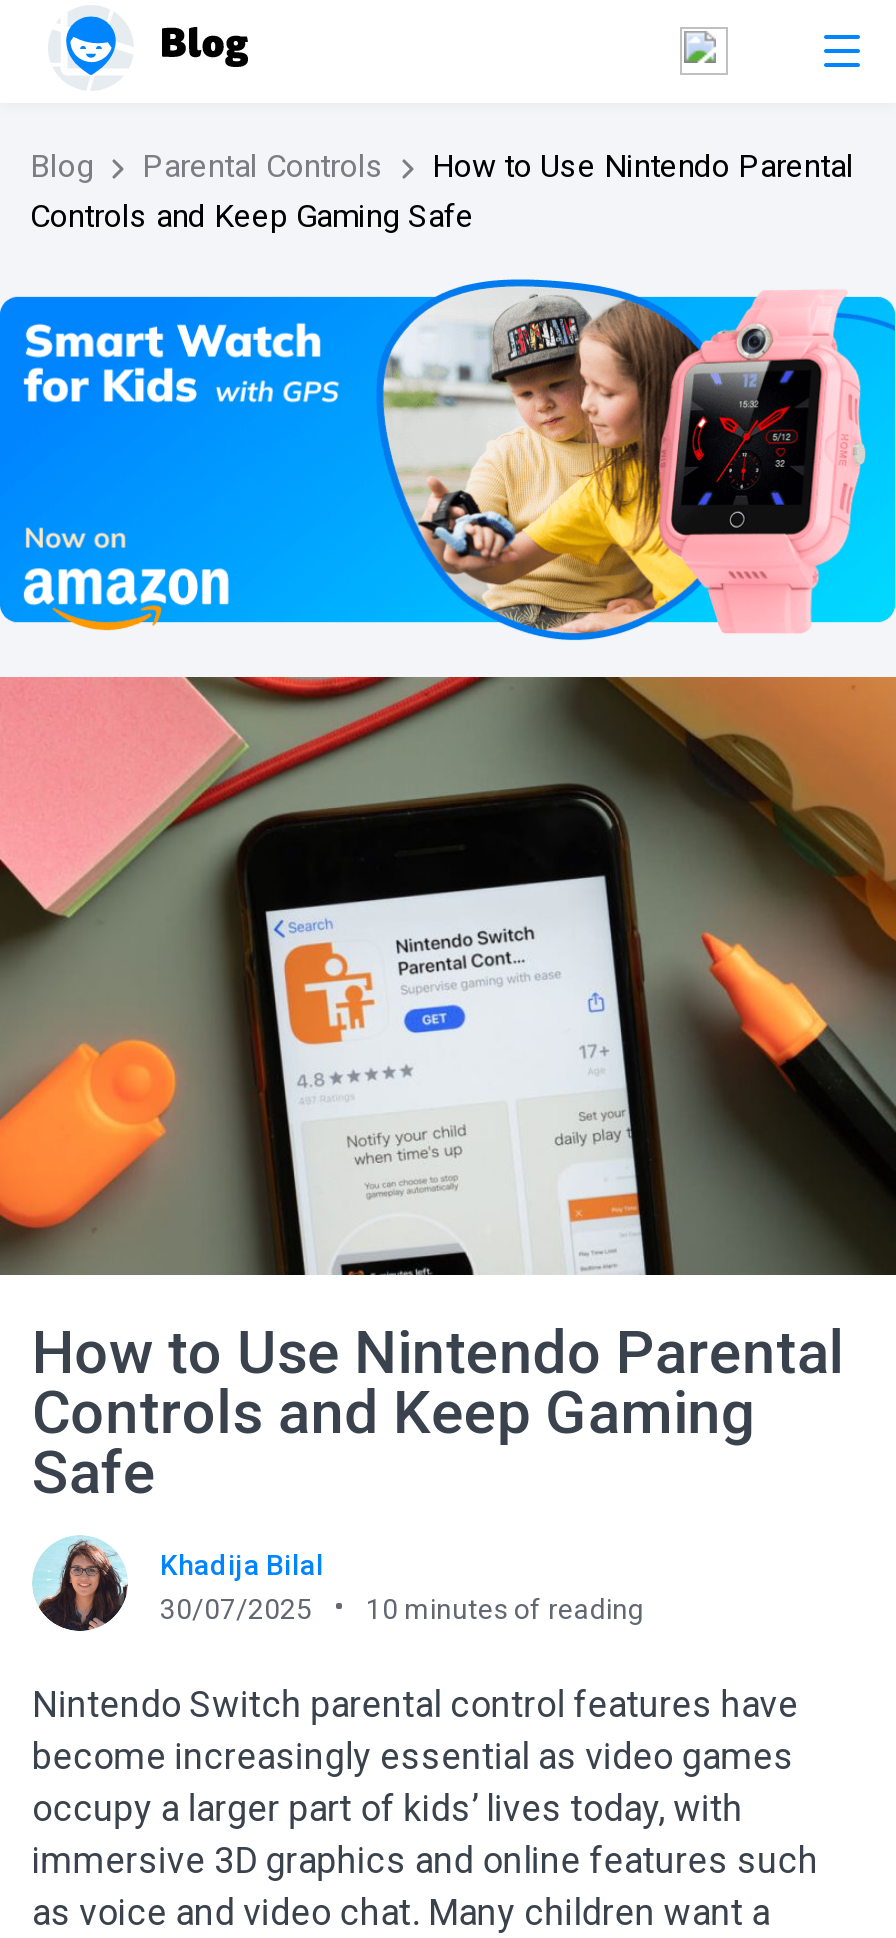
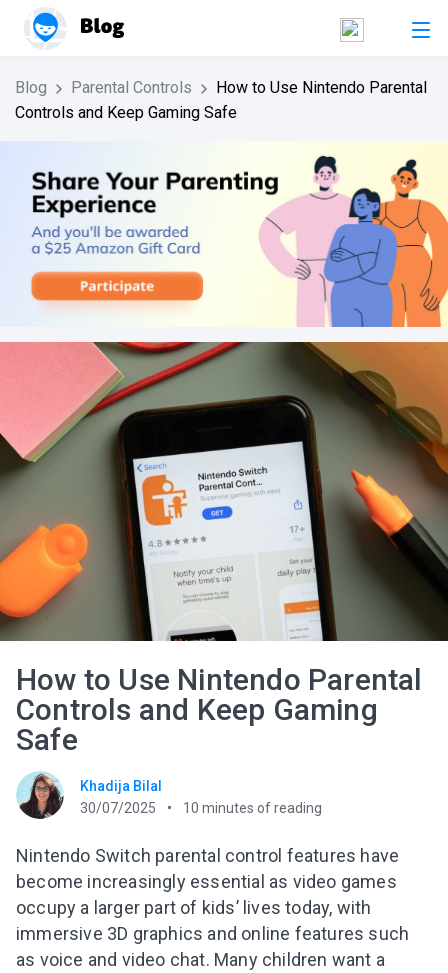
[6,277,890,645] [image] -> [3,142,445,328] [image]

